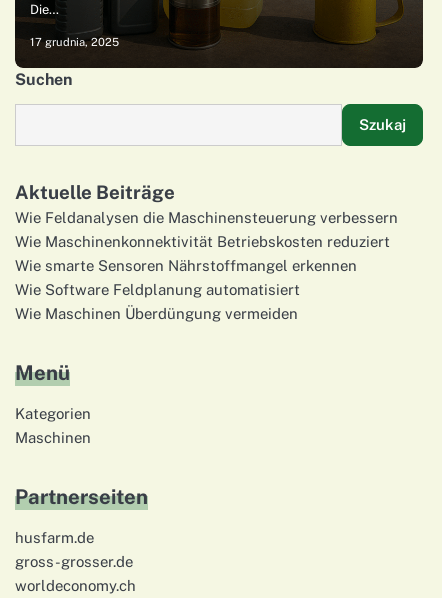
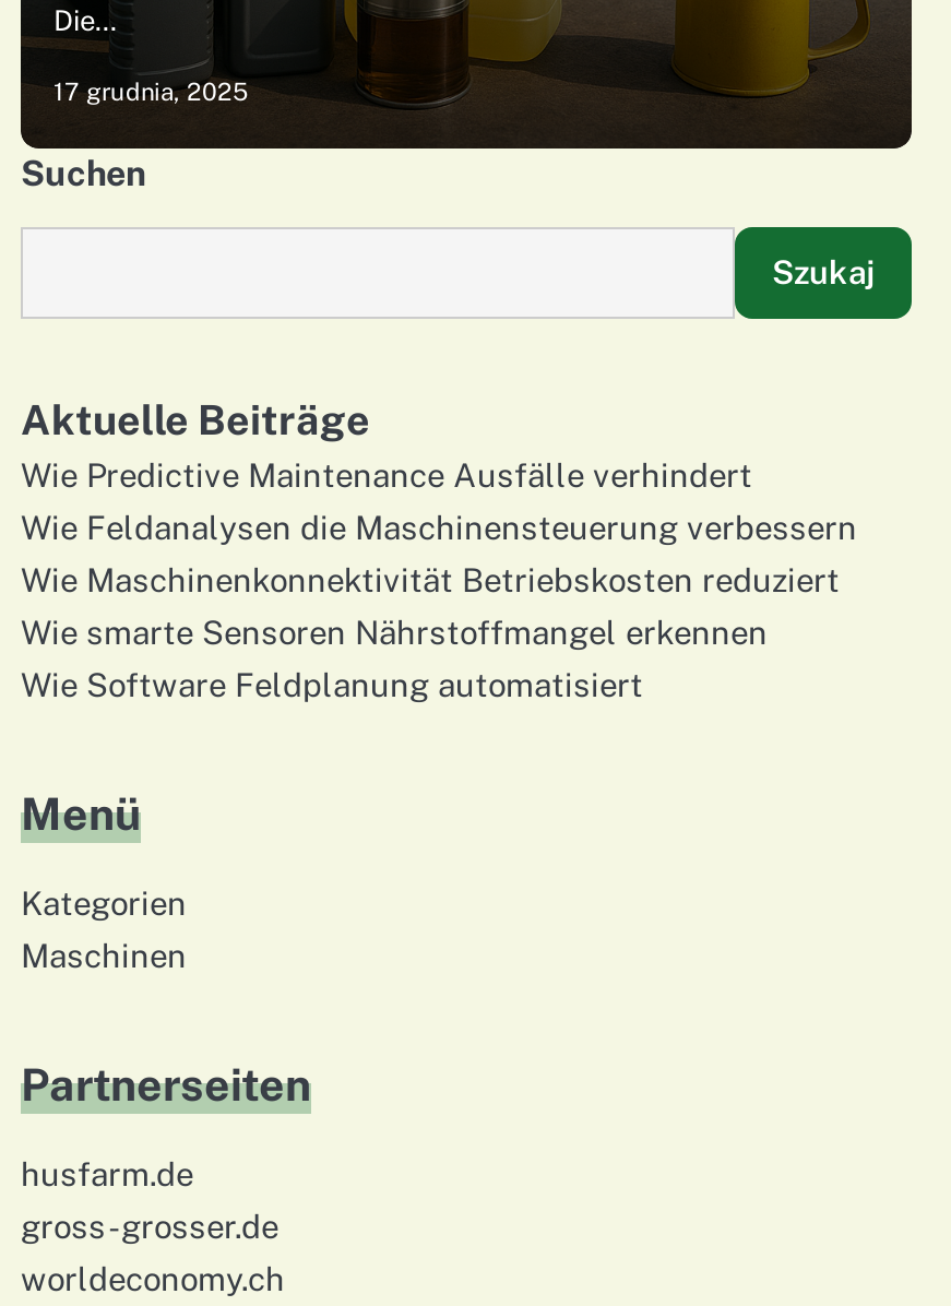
none -> [21,456,752,494] Wie Predictive Maintenance Ausfälle verhindert
moved [15,209,398,298] -> [21,509,857,703]: Wie Feldanalysen die Maschinensteuerung verbessern | Wie Maschinenkonnektivität Betriebskosten reduziert | Wie smarte Sensoren Nährstoffmangel erkennen | Wie Software Feldplanung automatisiert
[15,305,298,322] Wie Maschinen Überdüngung vermeiden -> none

